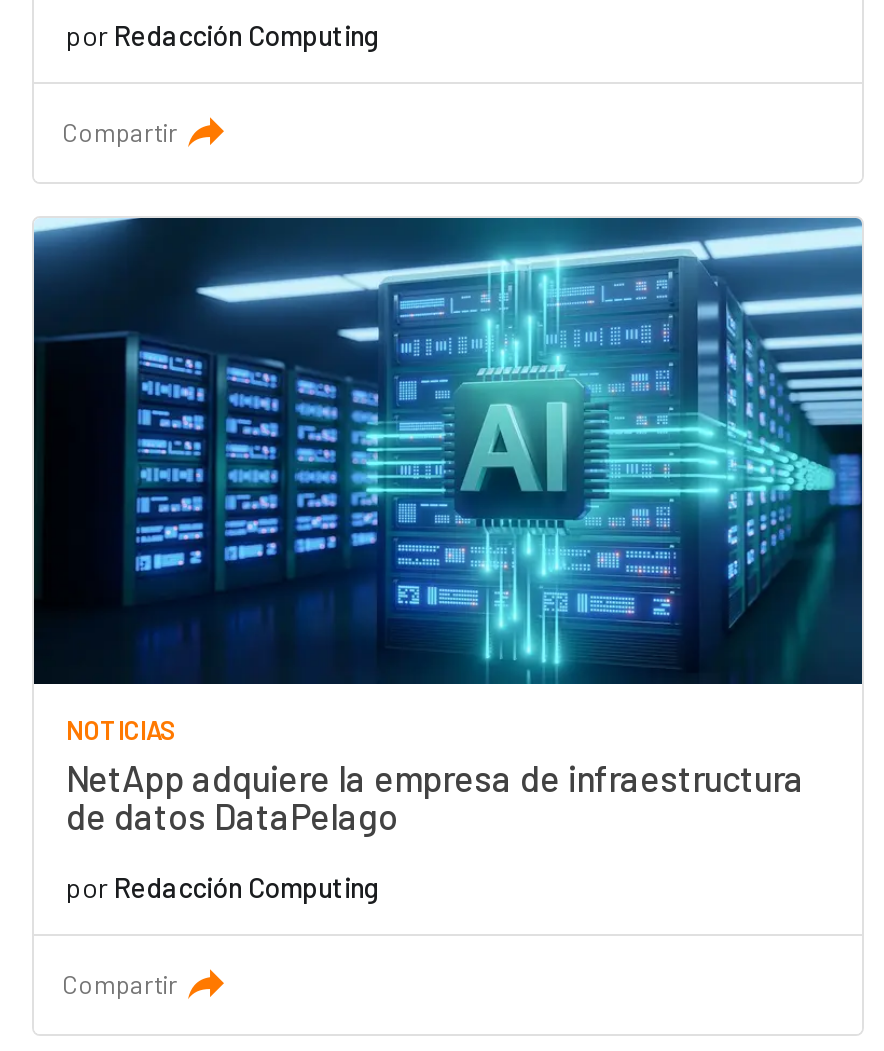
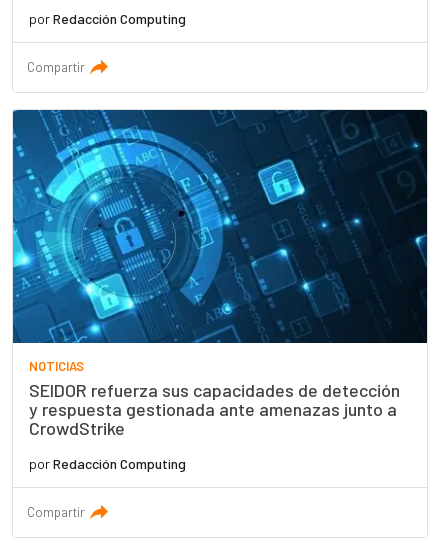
[32,216,864,839] [image] | NetApp adquiere la empresa de infraestructura | de datos DataPelago -> [12,109,428,439] [image] | SEIDOR refuerza sus capacidades de detección | y respuesta gestionada ante amenazas junto a | CrowdStrike

